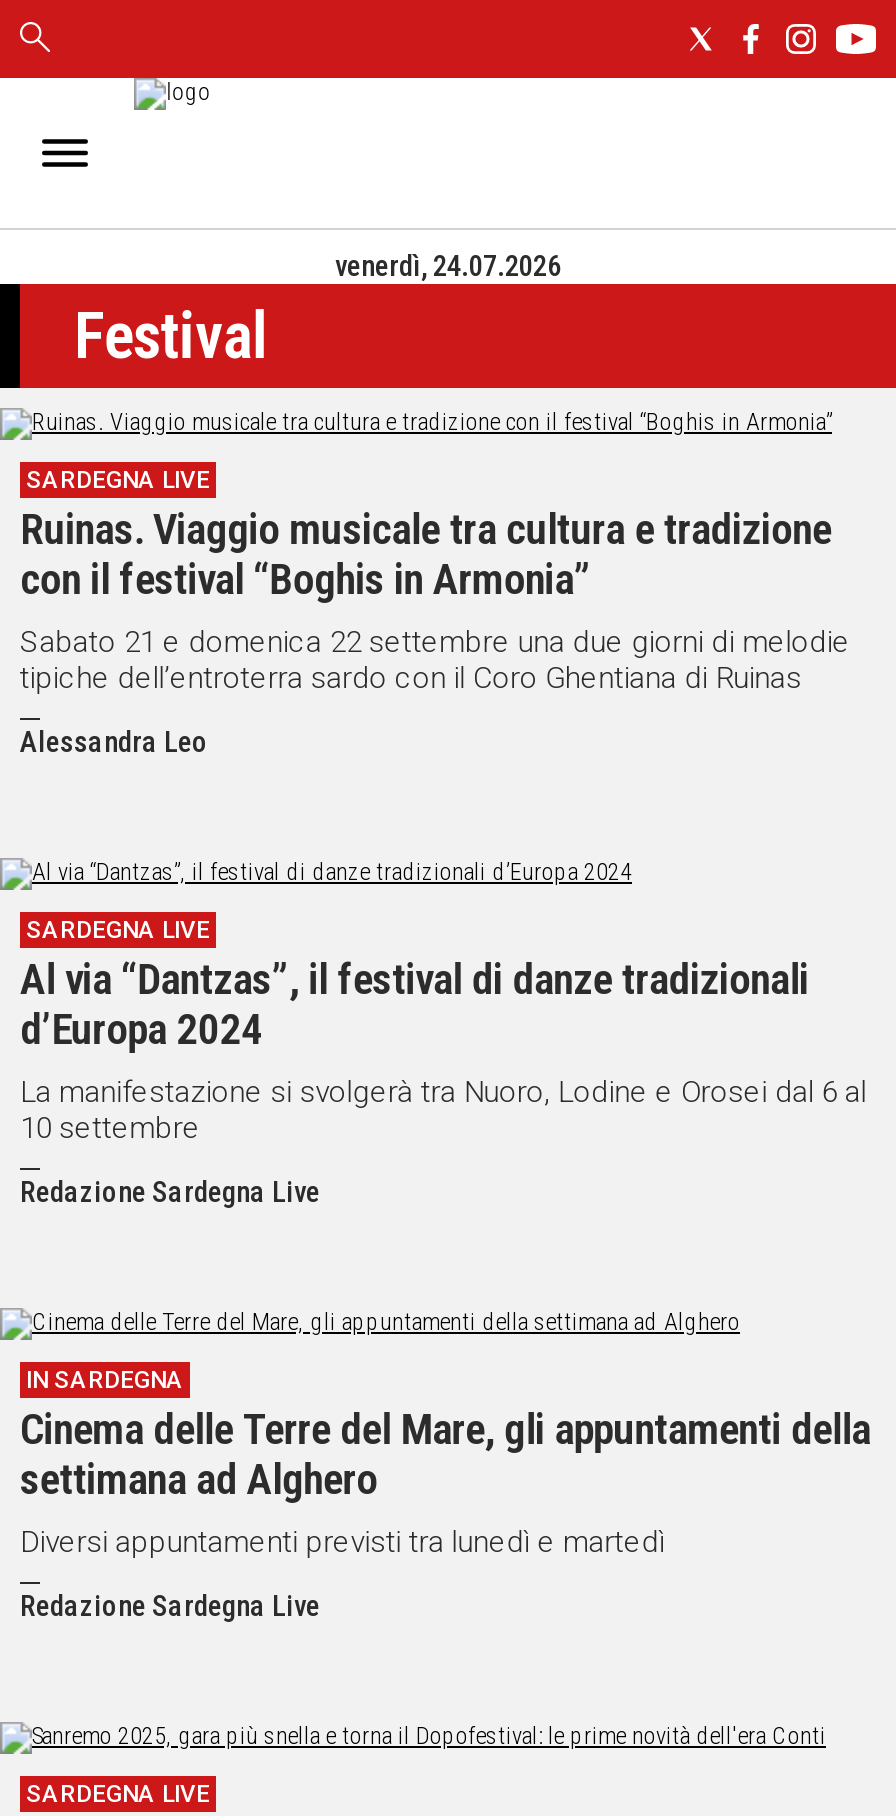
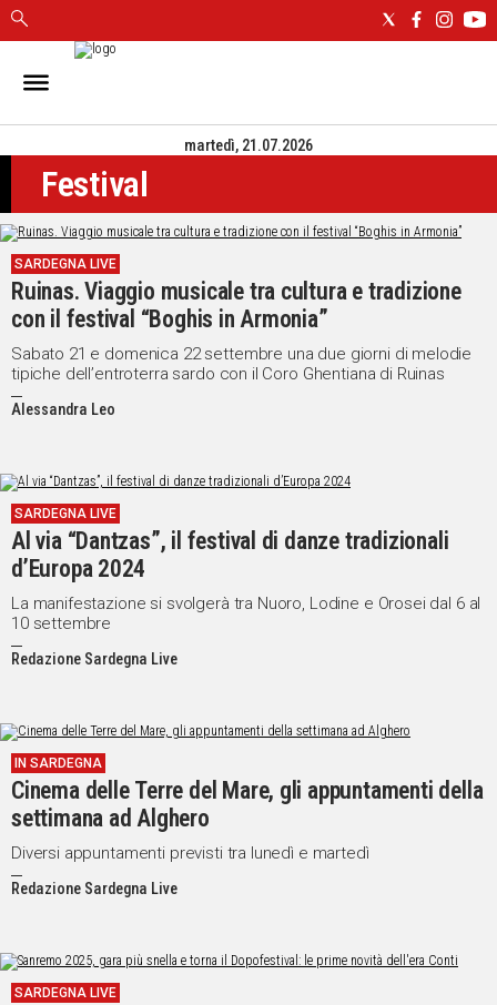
[335,250,561,284] venerdì, 24.07.2026 -> [184,136,313,155] martedì, 21.07.2026

